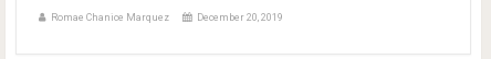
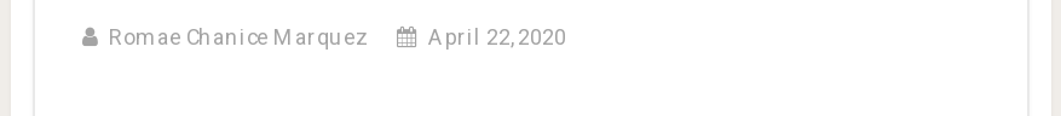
[196,11,283,22] December 20, 2019 -> [428,24,566,48] April 22, 2020

